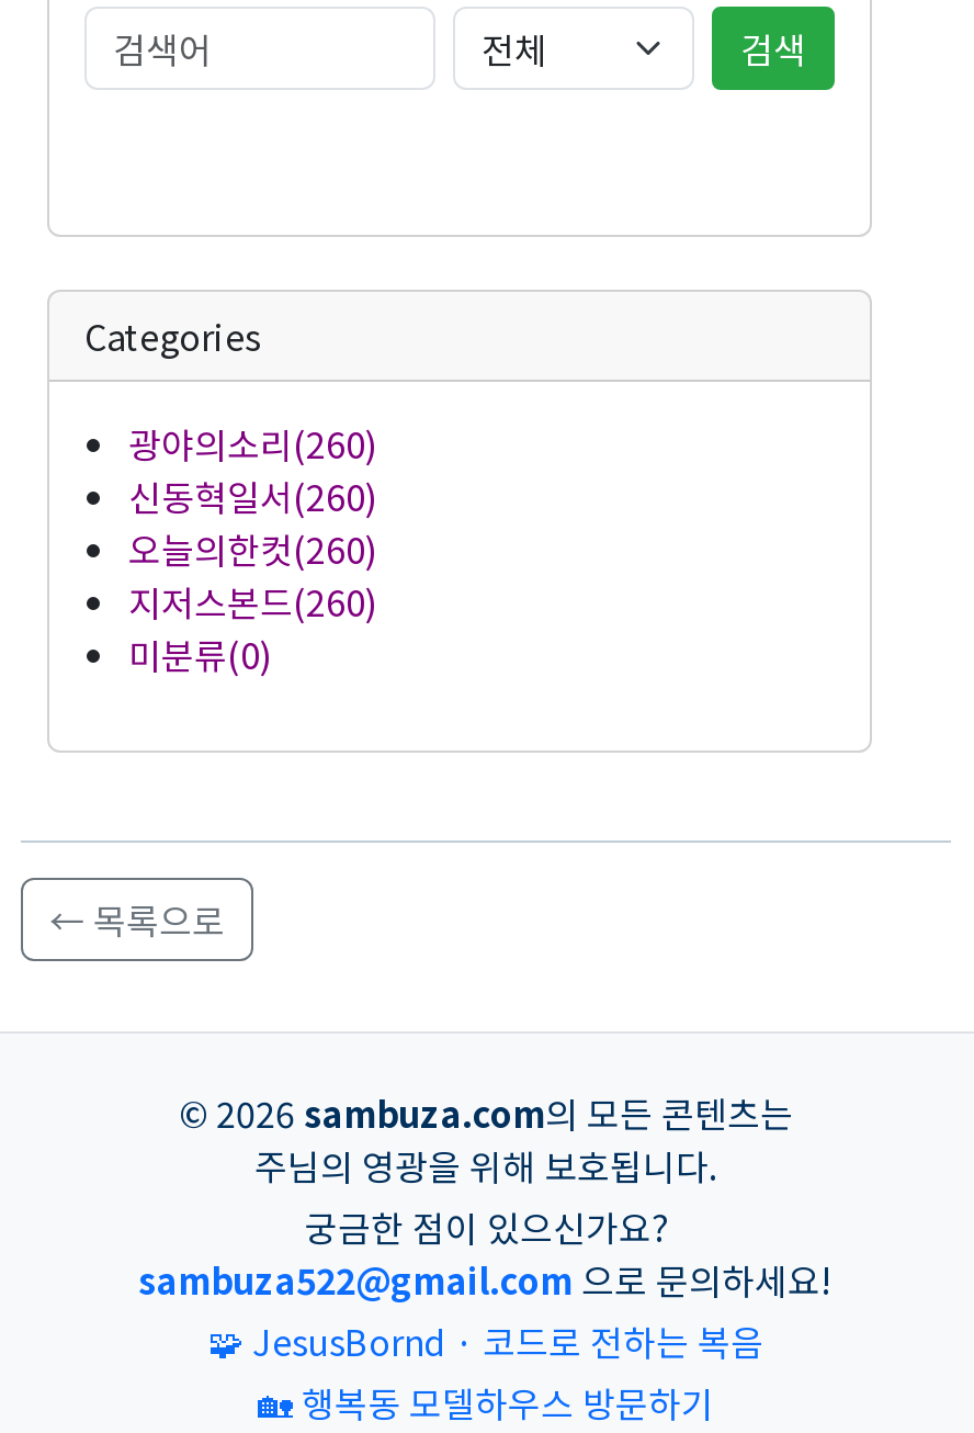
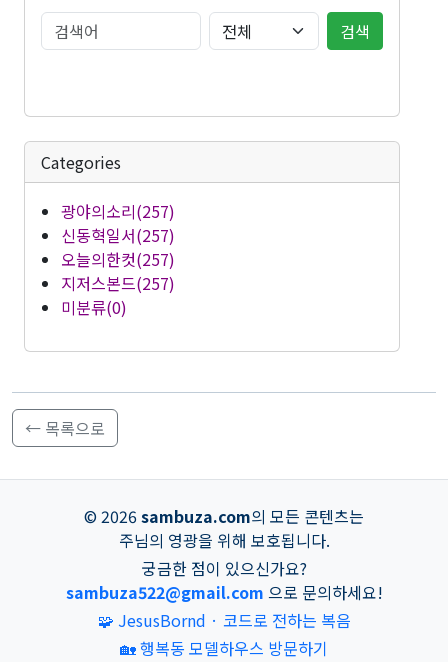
[128,418,378,628] 광야의소리(260) | 신동혁일서(260) | 오늘의한컷(260) | 지저스본드(260) -> [61,199,175,295] 광야의소리(257) | 신동혁일서(257) | 오늘의한컷(257) | 지저스본드(257)

